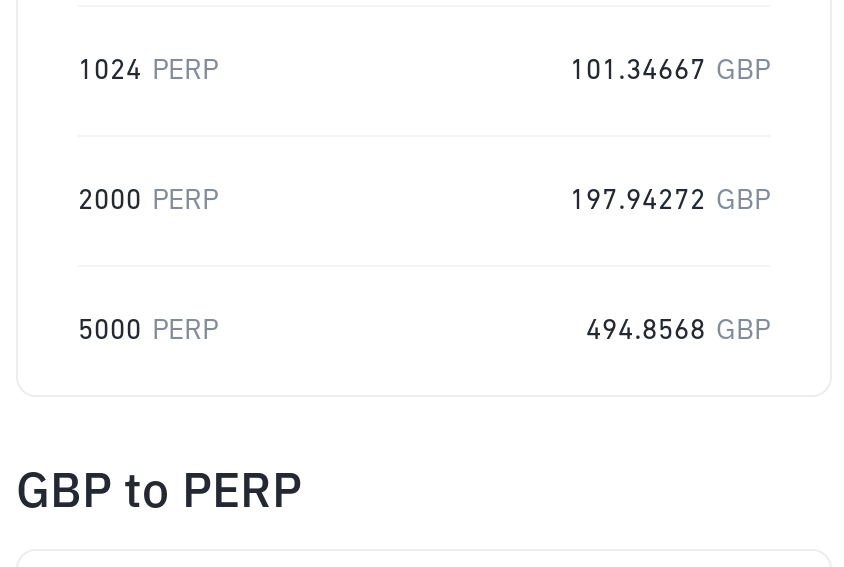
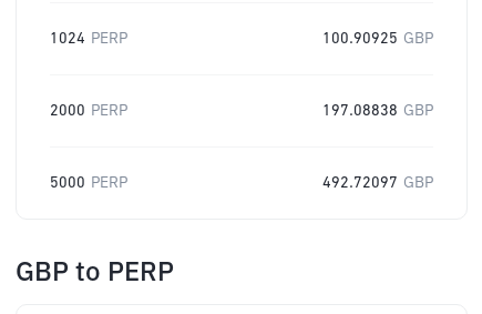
[570,57,770,85] 101.34667 GBP -> [322,31,433,47] 100.90925 GBP
[570,187,770,215] 197.94272 GBP -> [322,103,433,119] 197.08838 GBP
[586,317,770,345] 494.8568 GBP -> [322,175,433,191] 492.72097 GBP

